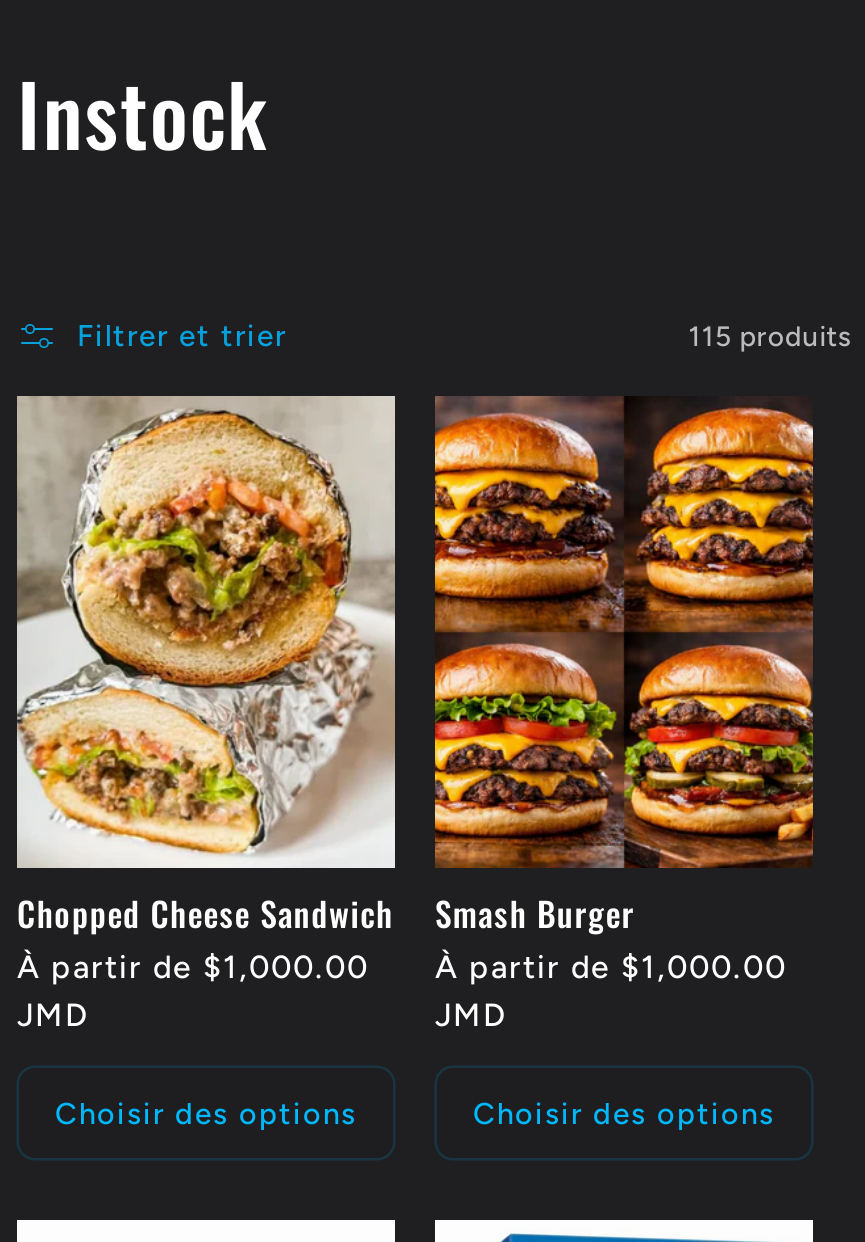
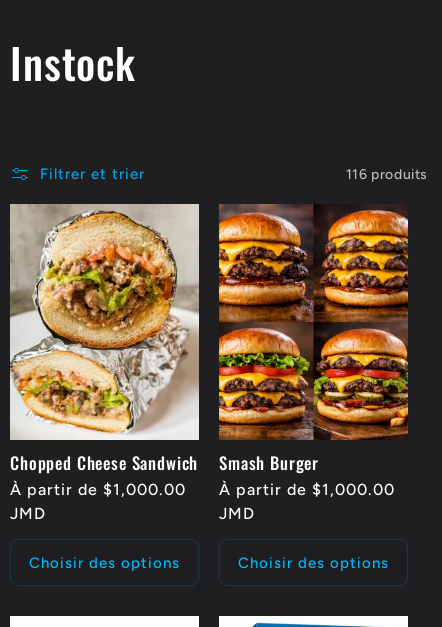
[689,319,853,353] 115 produits -> [346,165,428,182] 116 produits

